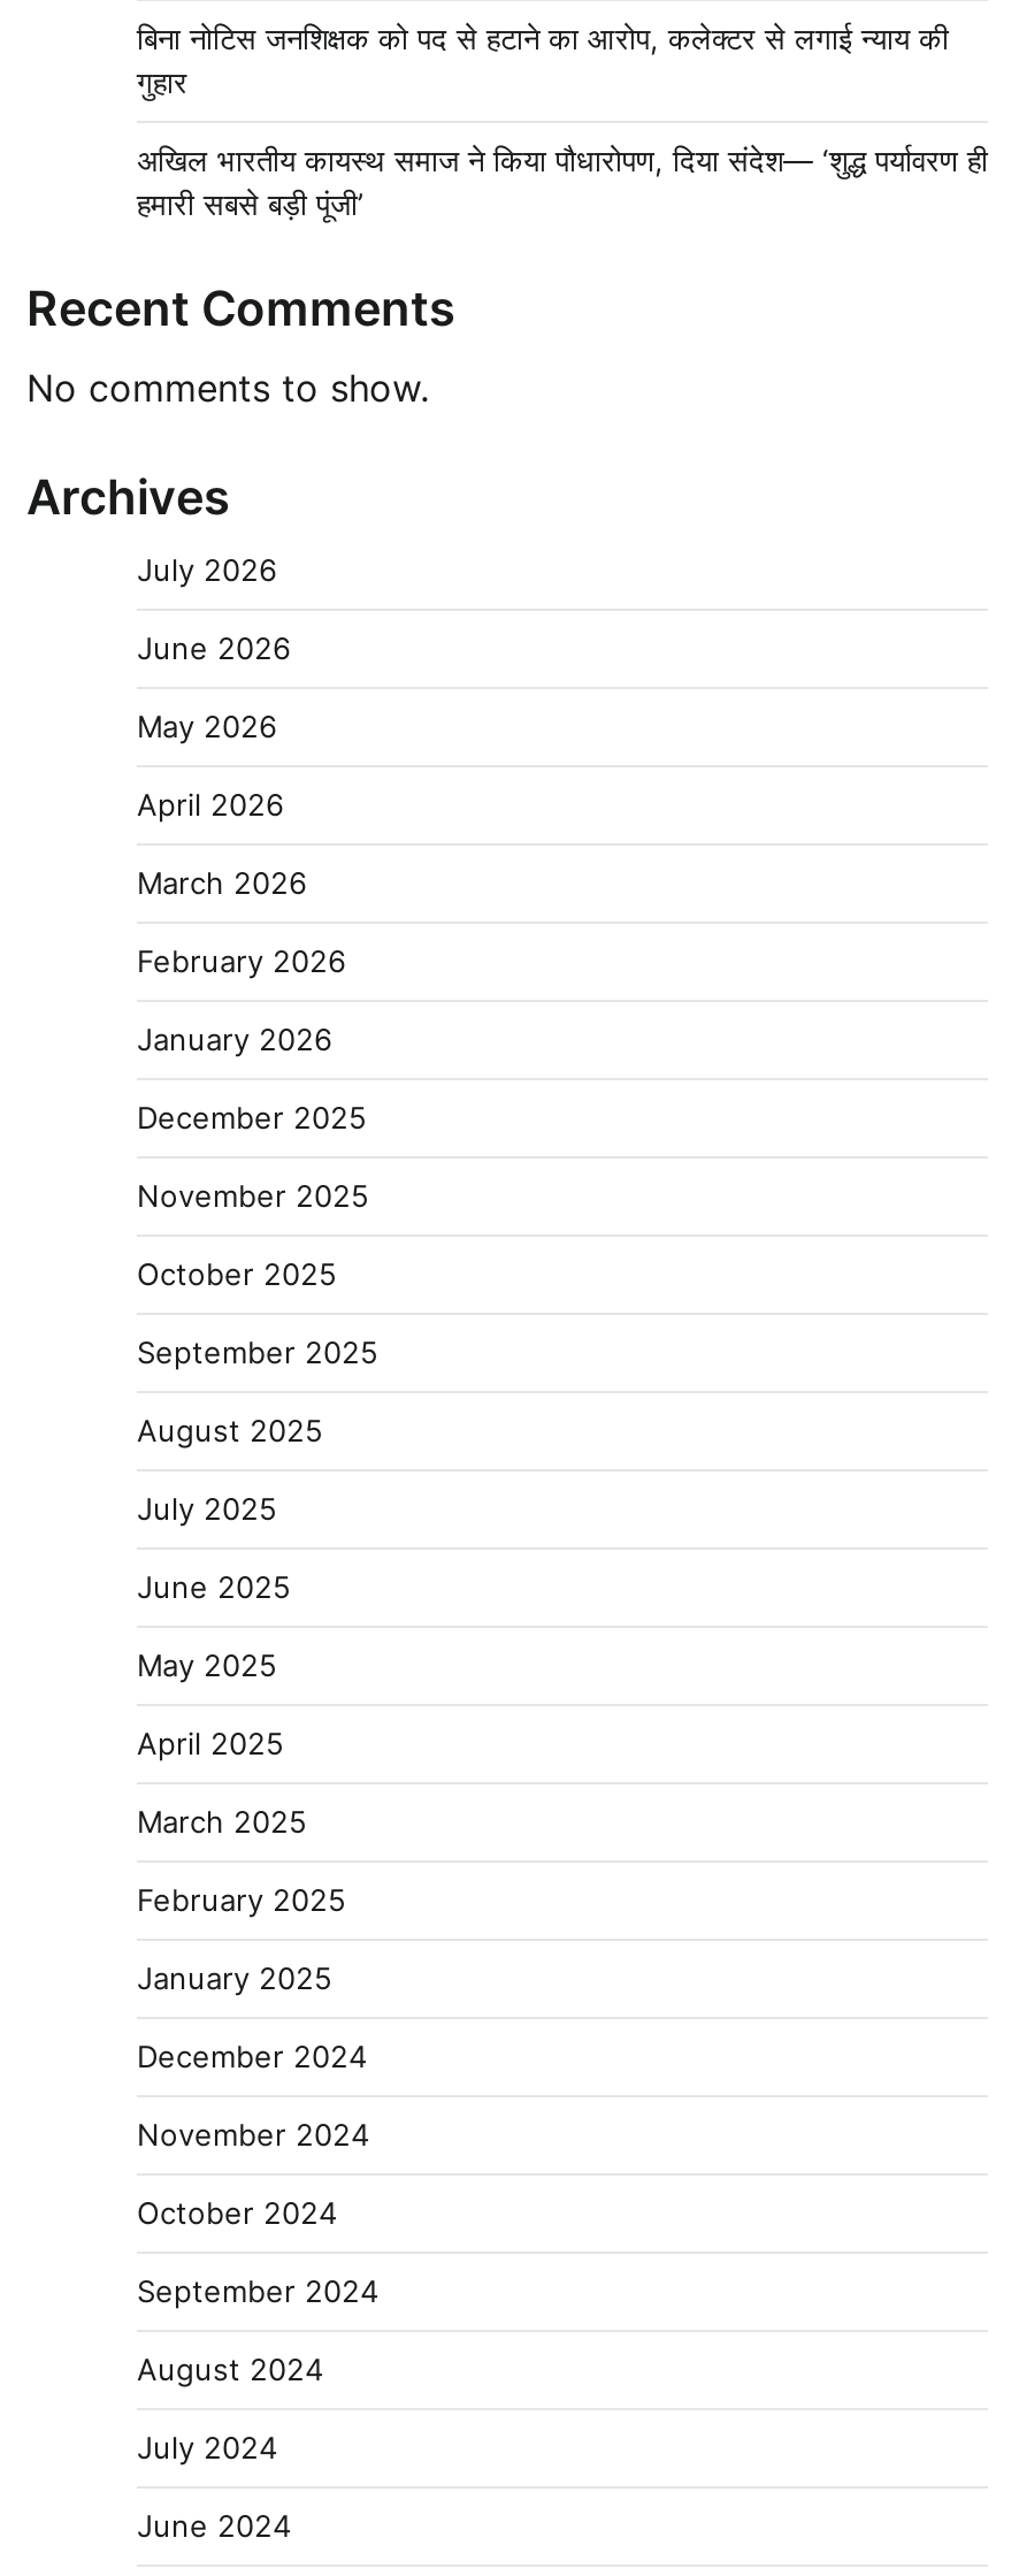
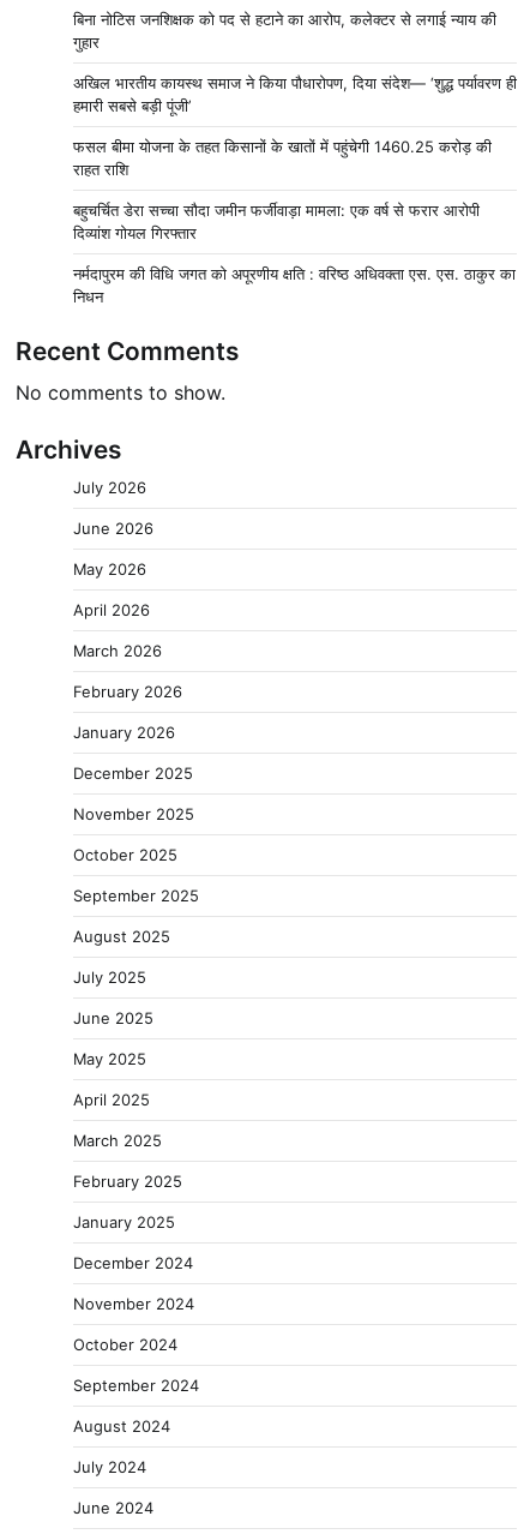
none -> [73,137,516,306] फसल बीमा योजना के तहत किसानों के खातों में पहुंचेगी 1460.25 करोड़ की | राहत राशि | बहुचर्चित डेरा सच्चा सौदा जमीन फर्जीवाड़ा मामला: एक वर्ष से फरार आरोपी | दिव्यांश गोयल गिरफ्तार | नर्मदापुरम की विधि जगत को अपूरणीय क्षति : वरिष्ठ अधिवक्ता एस. एस. ठाकुर का | निधन

